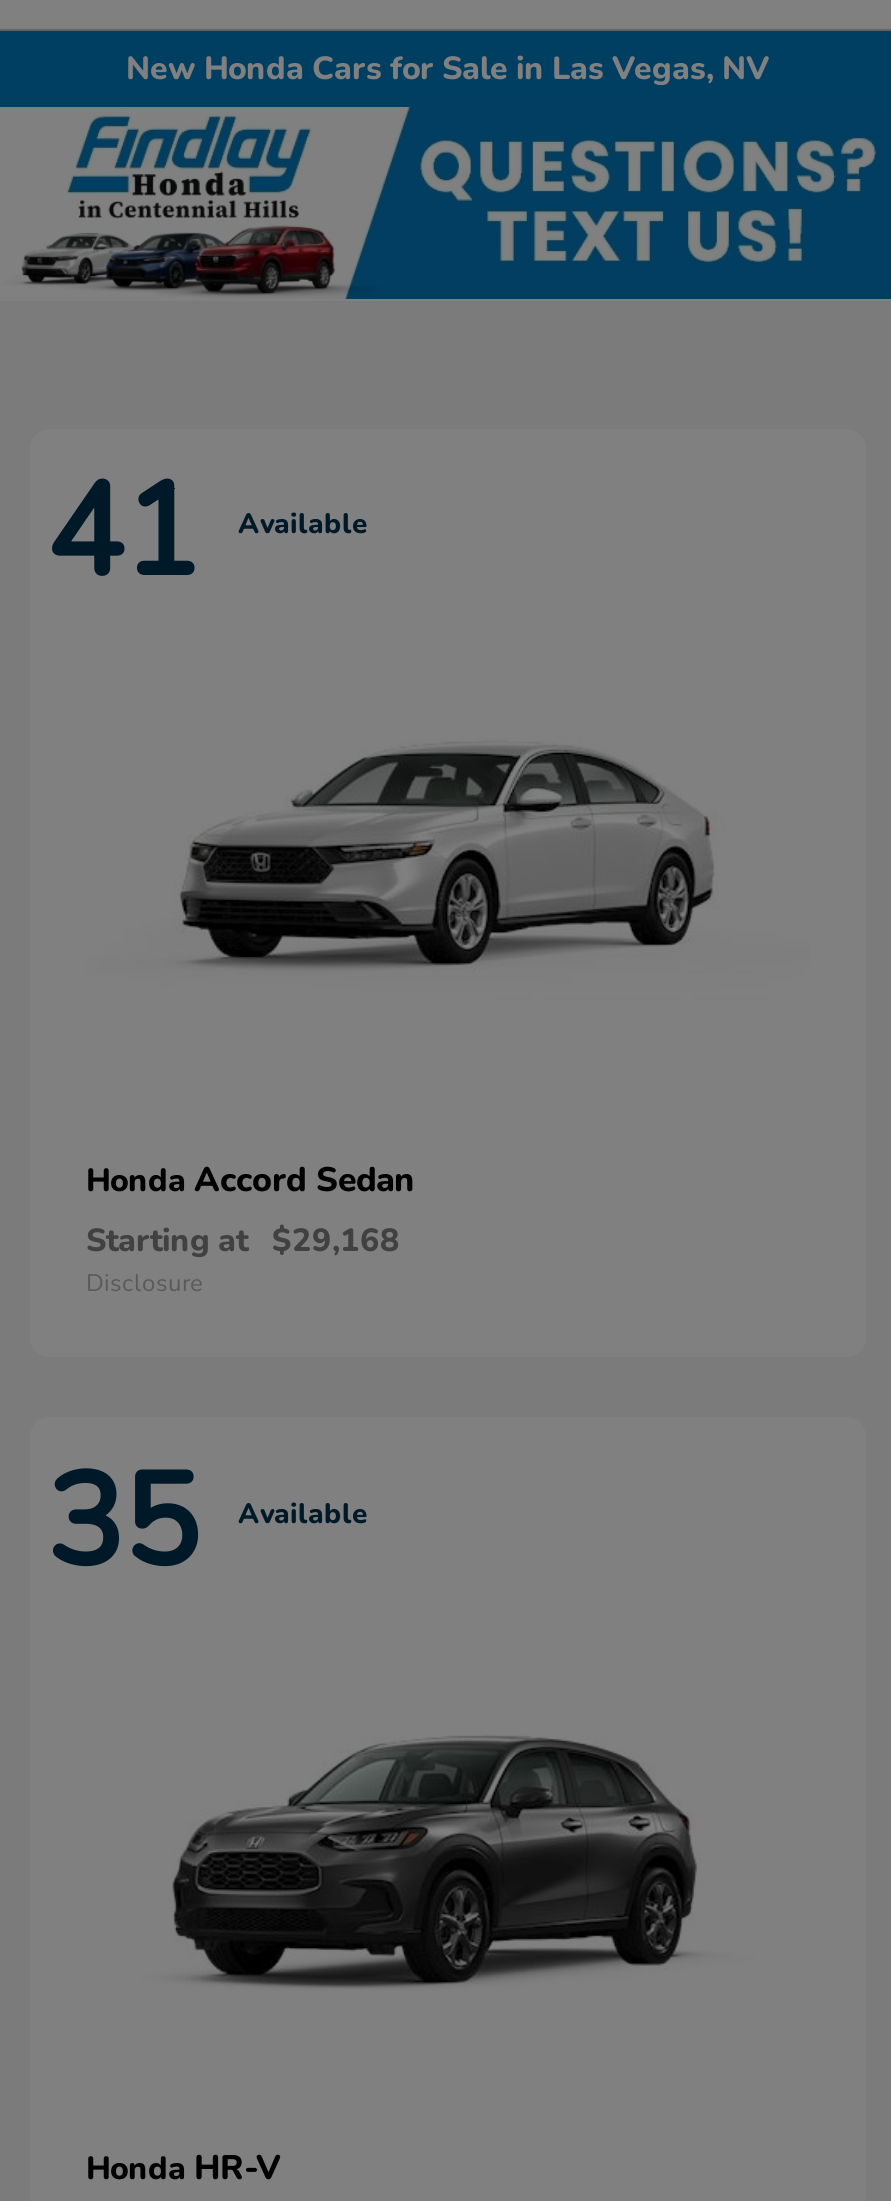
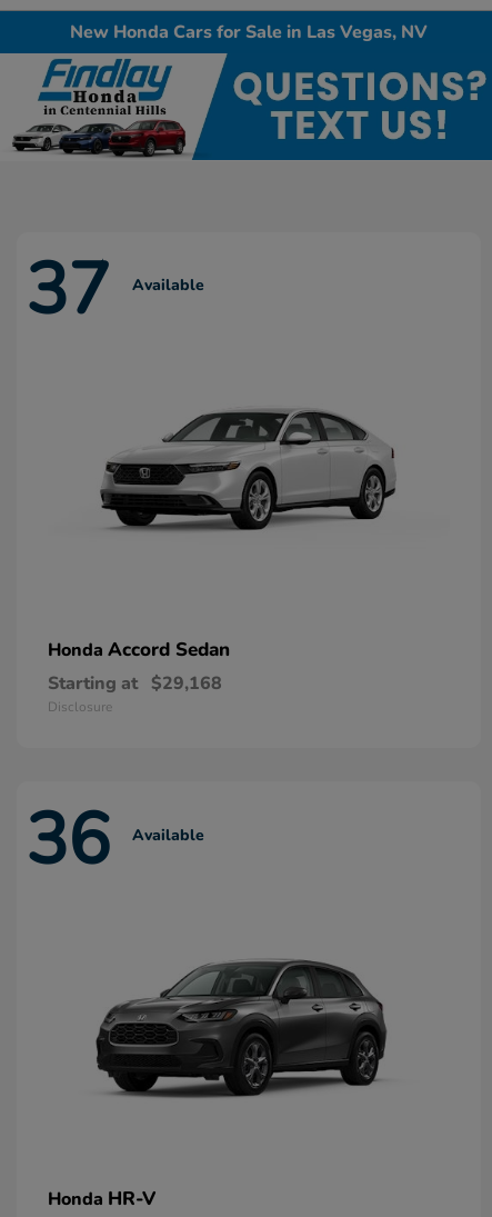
[46,445,368,621] 41 Available -> [26,241,204,339] 37 Available
[46,1434,368,1610] 35 Available -> [26,791,204,889] 36 Available

